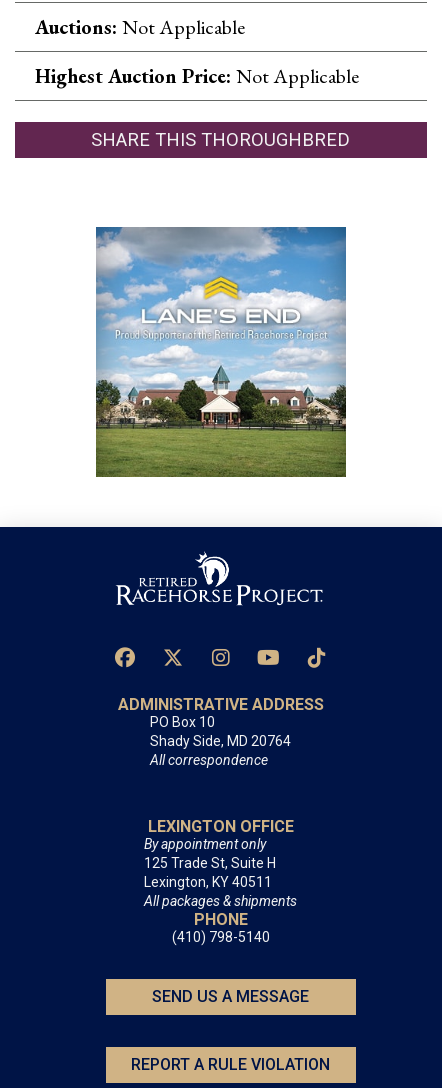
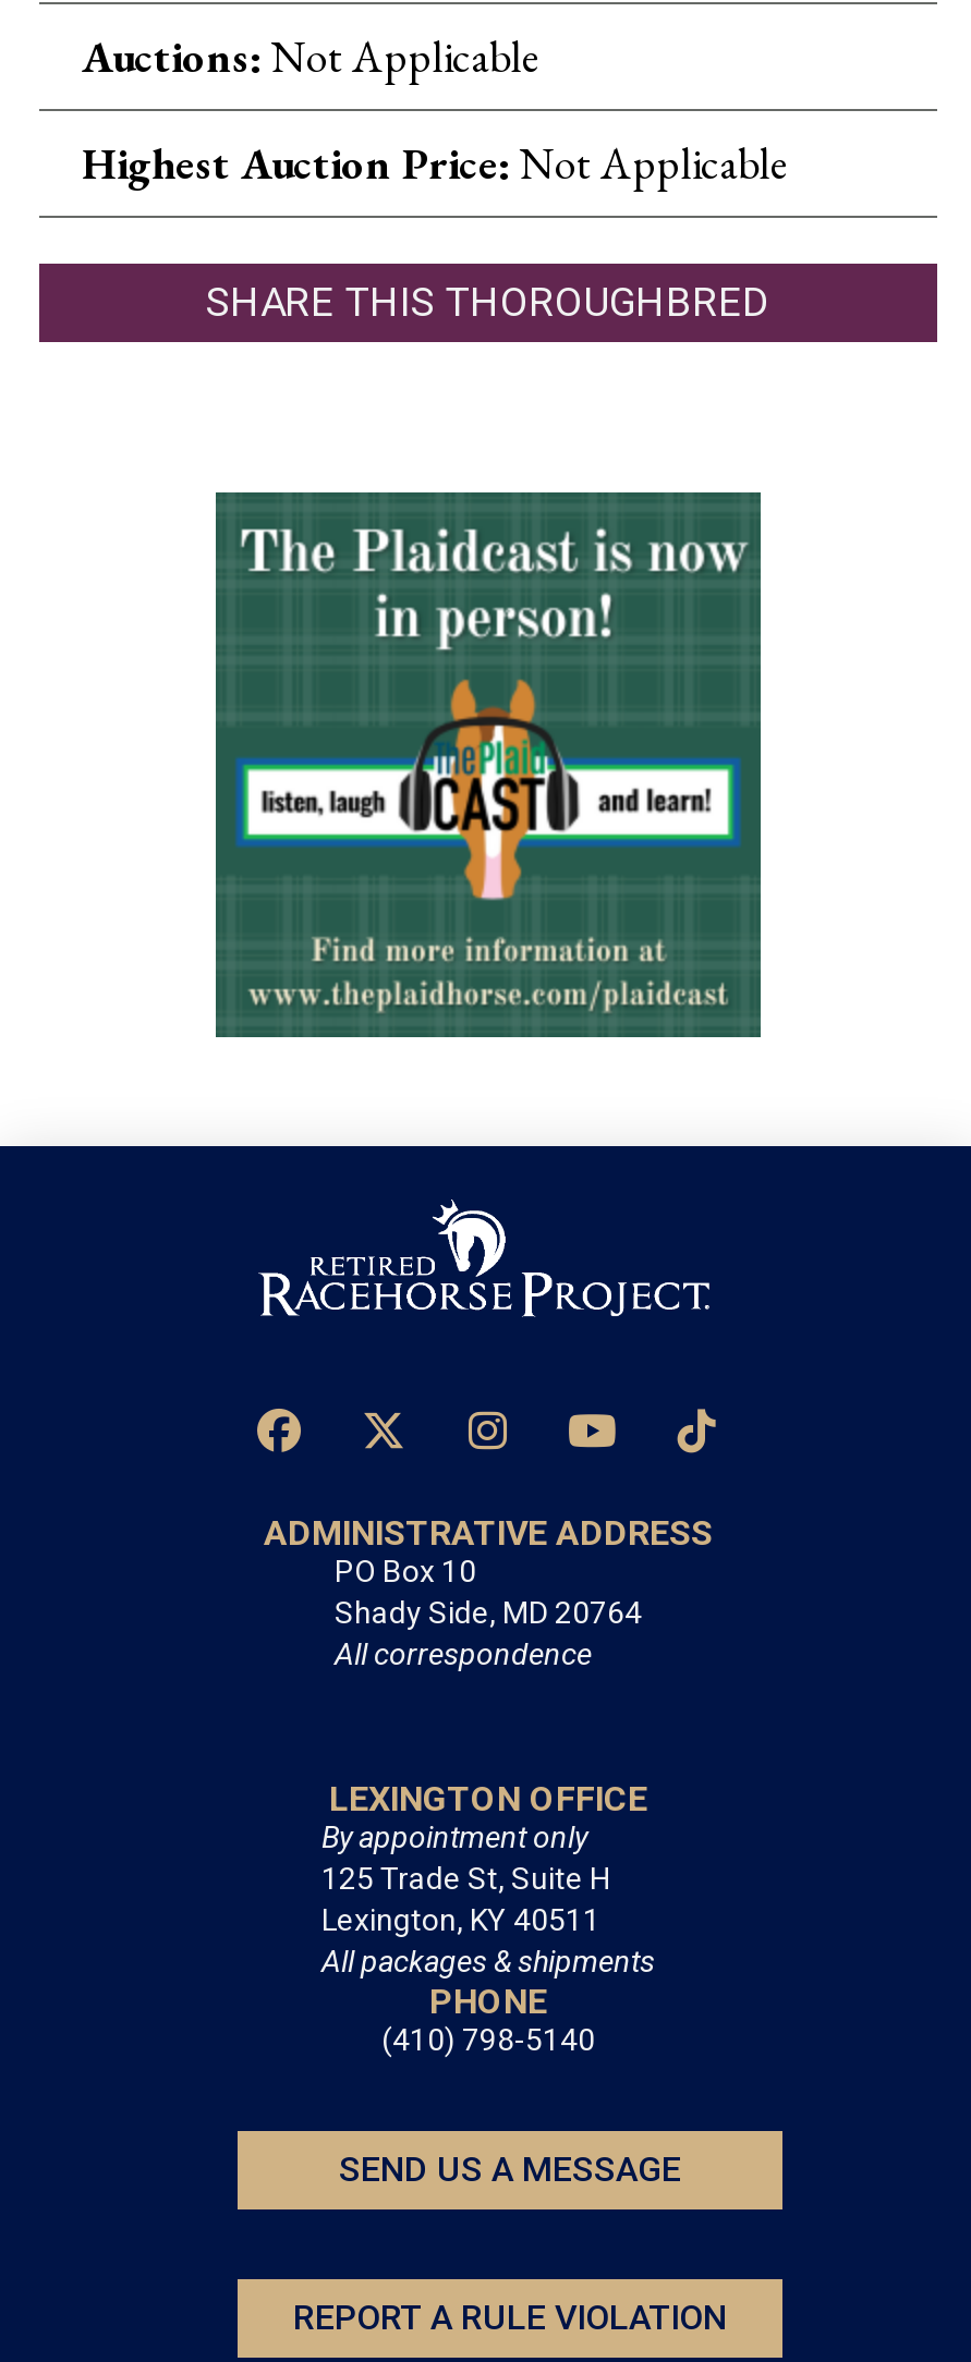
[95,227,347,477] [image] -> [214,492,761,1037] [image]

